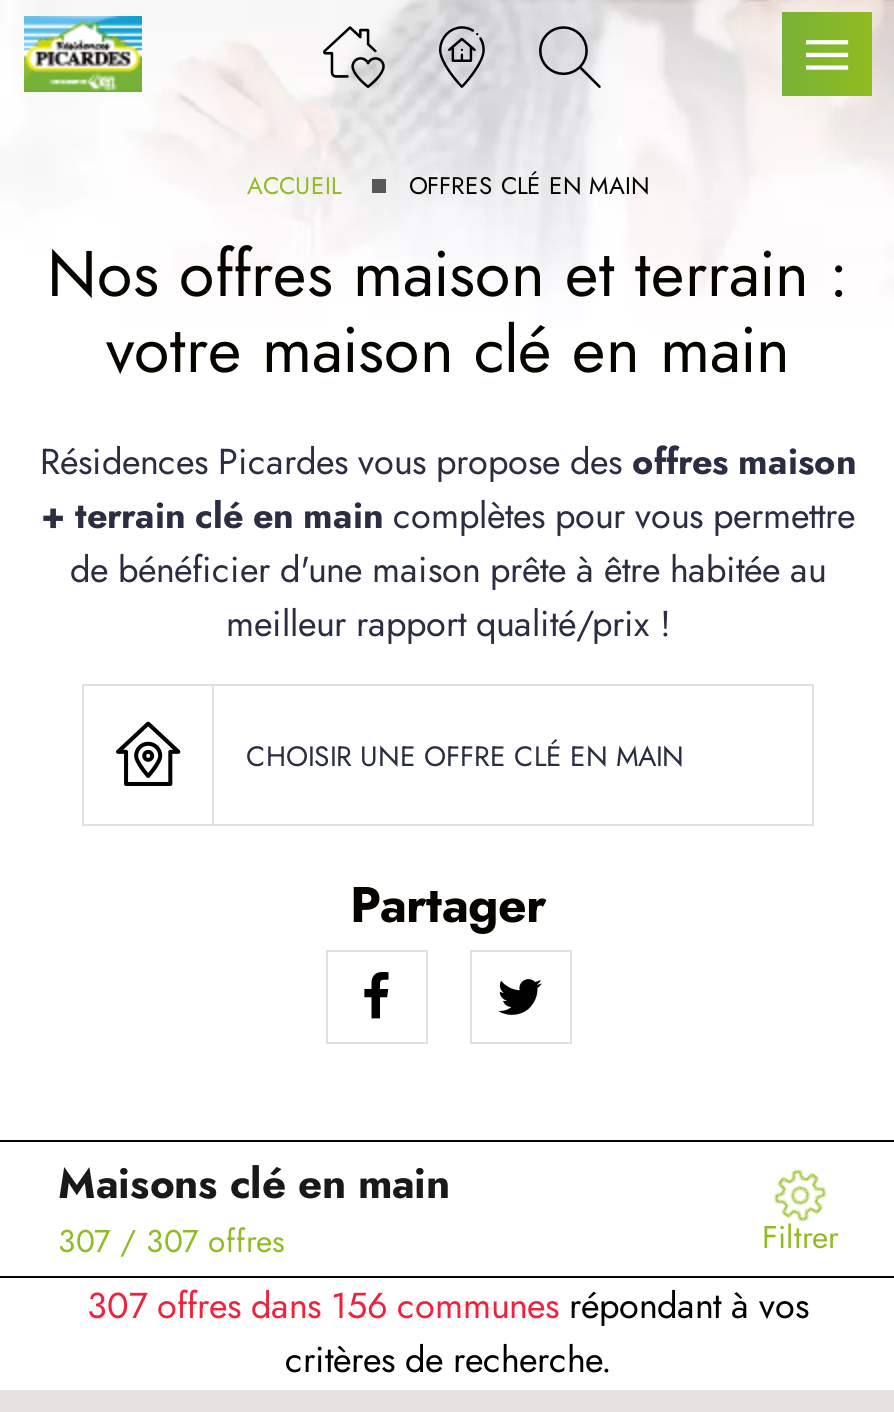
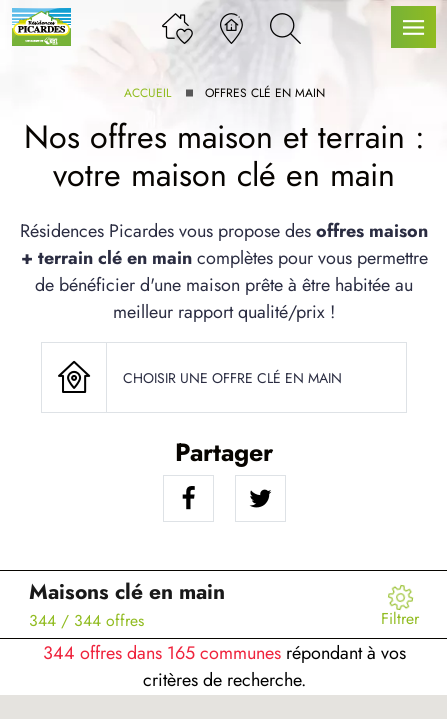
[58,1217,284,1263] 307 / 307 offres -> [29,609,144,632] 344 / 344 offres
[87,1280,809,1332] 307 offres dans 156 communes répondant à vos -> [42,640,405,666] 344 offres dans 165 communes répondant à vos

